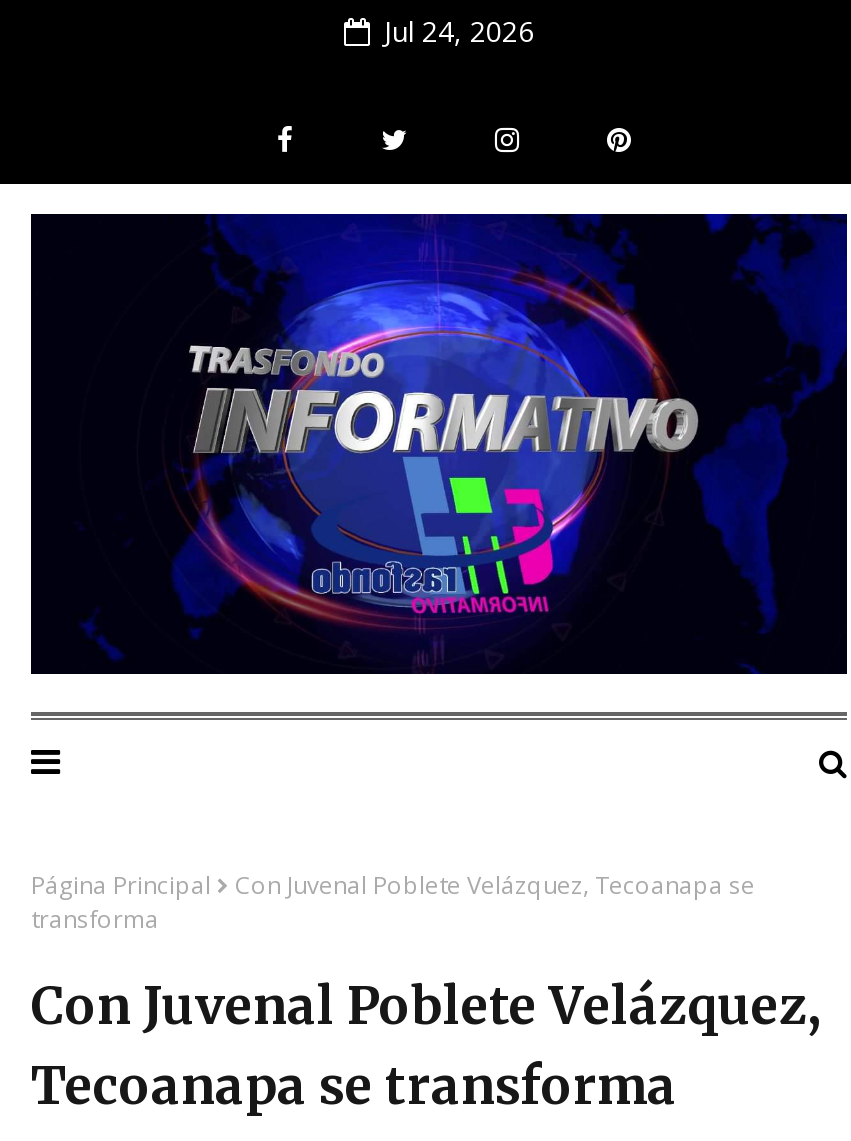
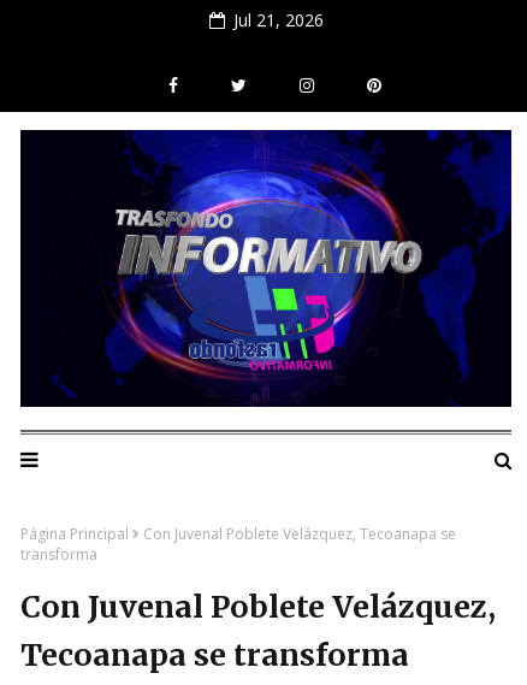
[384,12,534,50] Jul 24, 2026 -> [233,8,323,31] Jul 21, 2026

